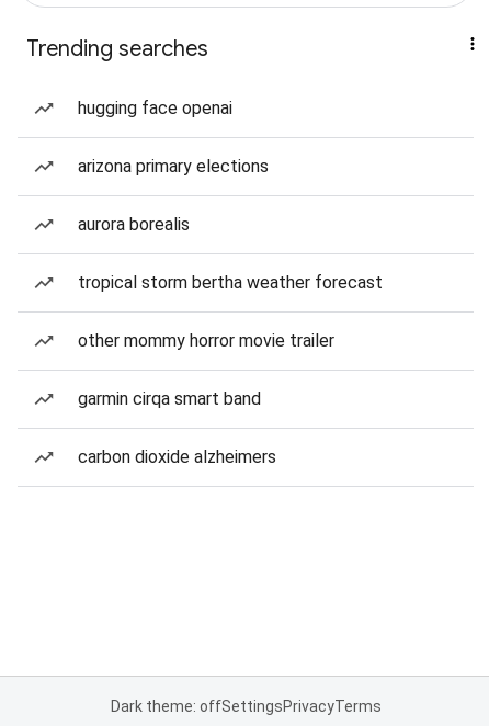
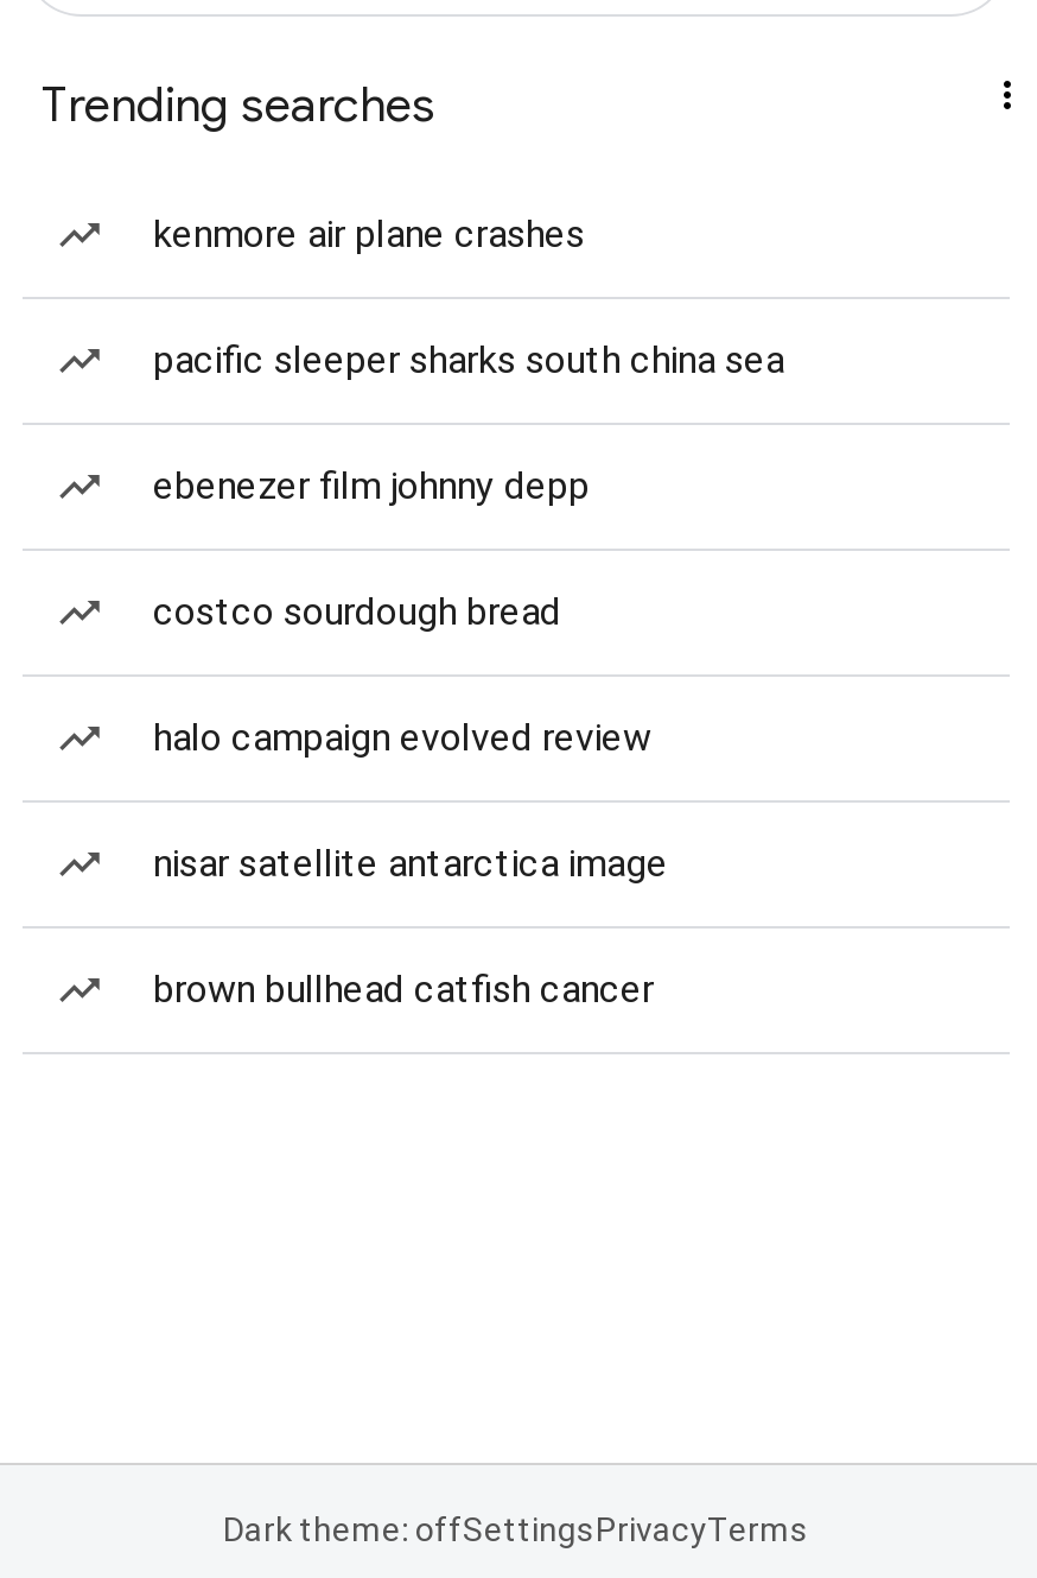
[78,98,232,118] hugging face openai -> [153,211,585,256] kenmore air plane crashes
[78,156,269,177] arizona primary elections -> [153,337,784,382] pacific sleeper sharks south china sea
[78,214,190,235] aurora borealis -> [153,463,590,508] ebenezer film johnny depp
[78,272,383,293] tropical storm bertha weather forecast -> [153,589,561,634] costco sourdough bread
[78,330,334,351] other mommy horror movie trailer -> [153,715,651,760] halo campaign evolved review
[78,388,261,409] garmin cirqa smart band -> [153,841,668,886] nisar satellite antarctica image
[78,446,276,467] carbon dioxide alzheimers -> [153,967,654,1012] brown bullhead catfish cancer

